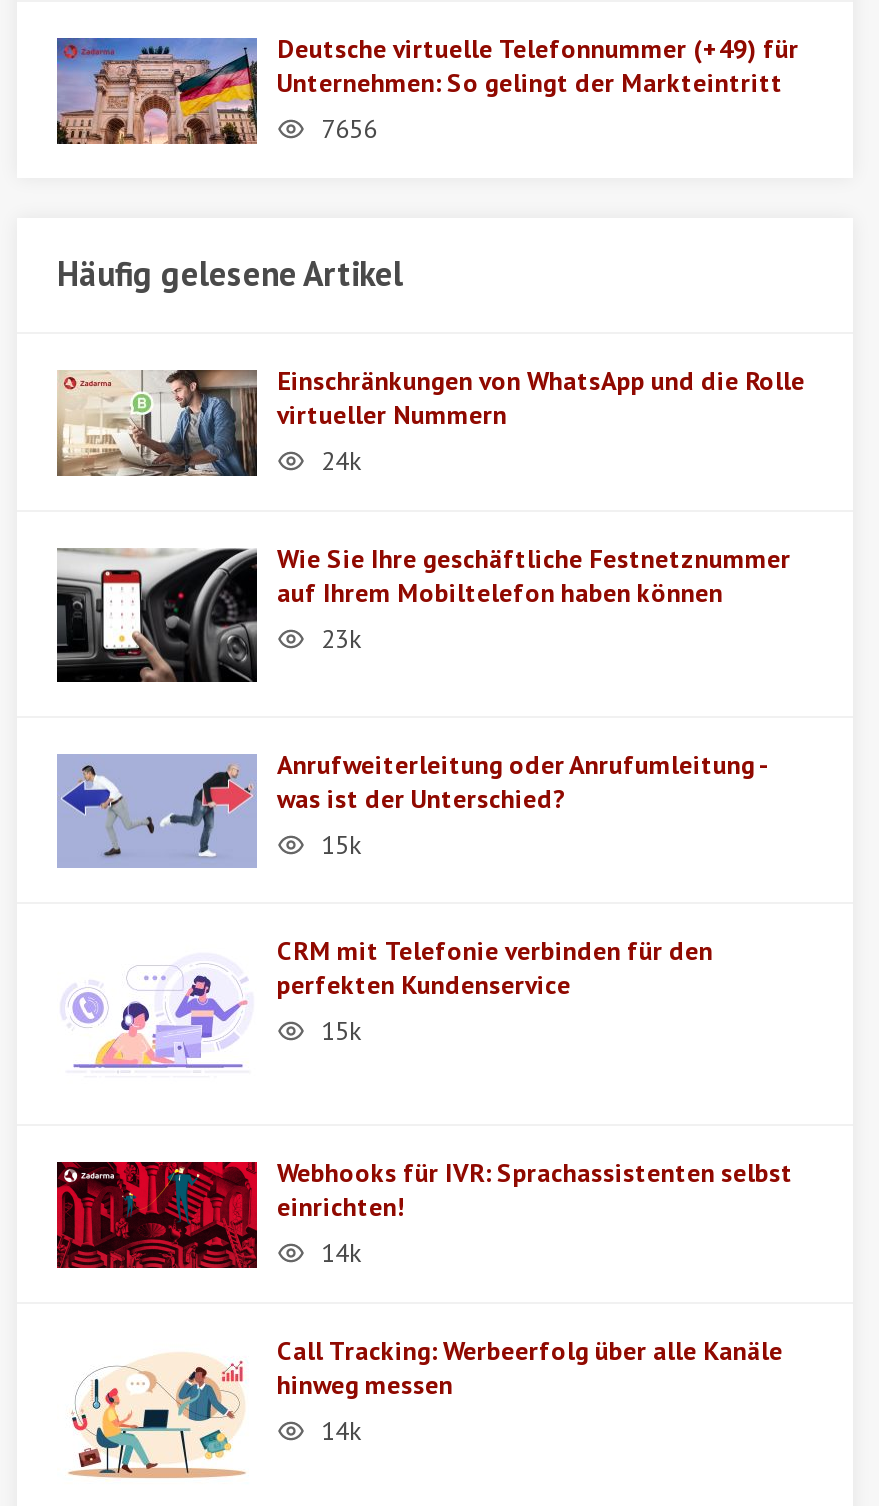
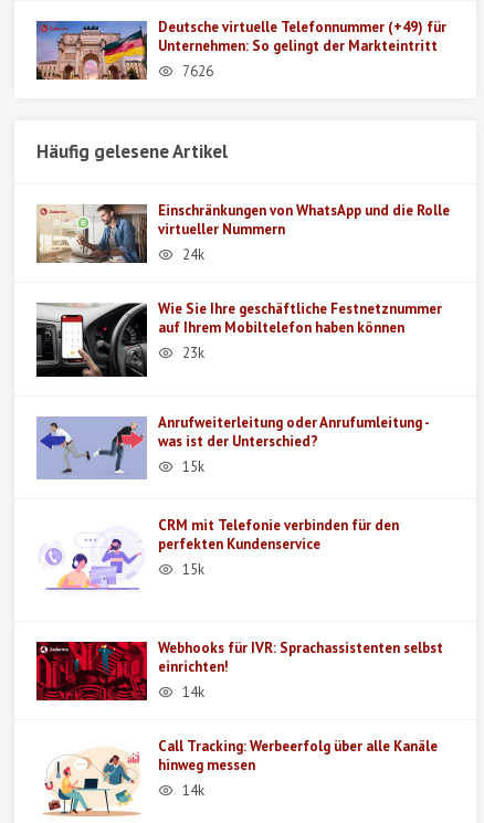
[321,113,377,147] 7656 -> [182,62,213,81] 7626

